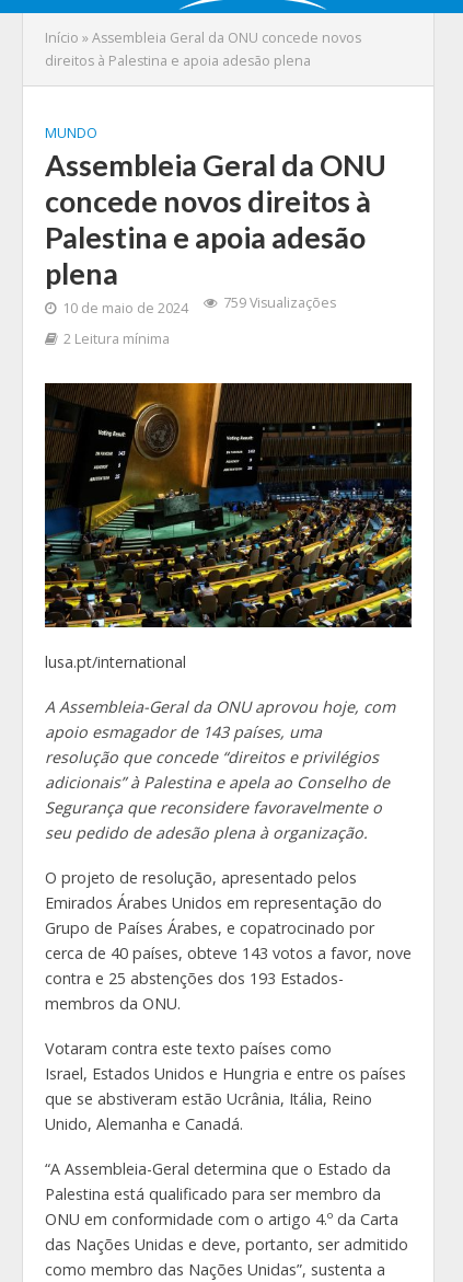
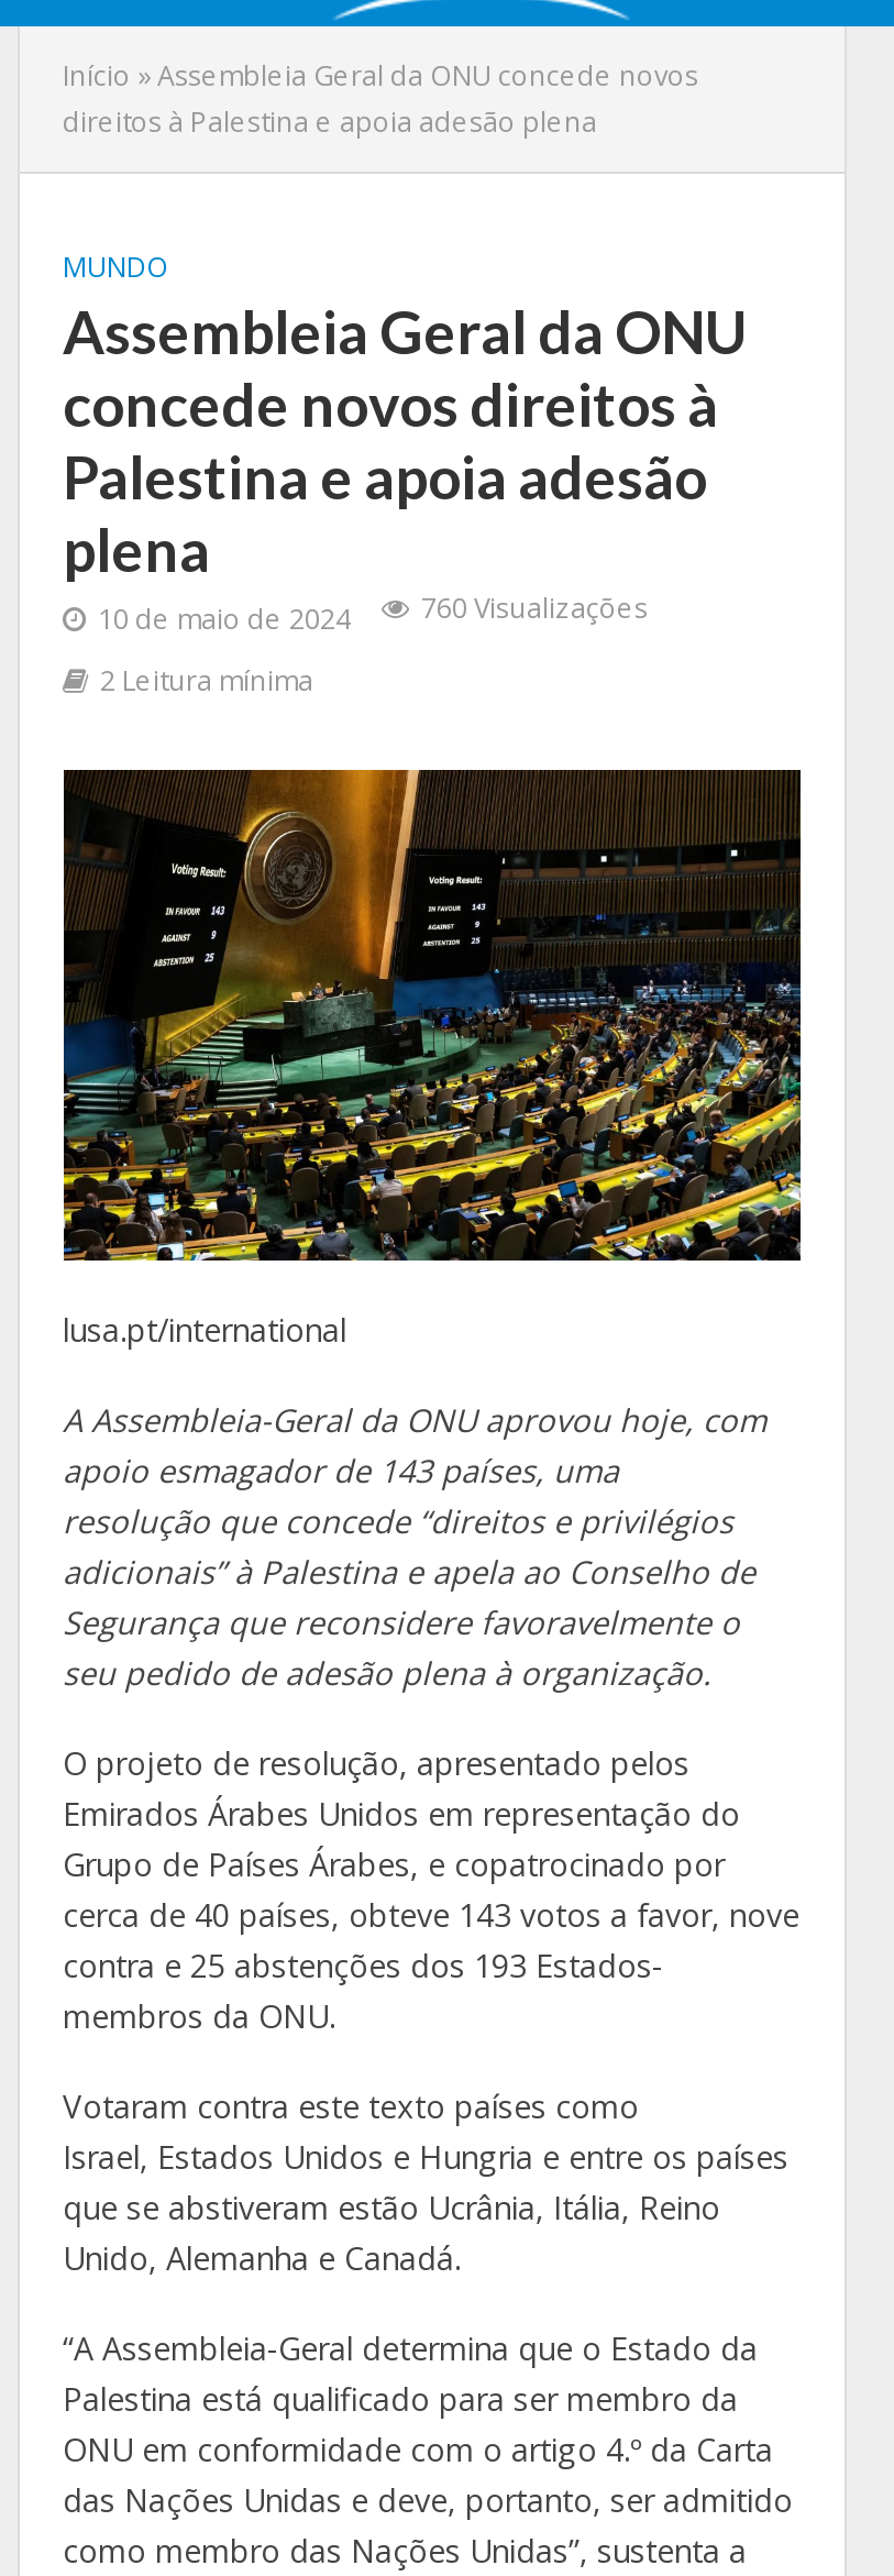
[223,293,335,312] 759 Visualizações -> [421,590,648,627] 760 Visualizações

